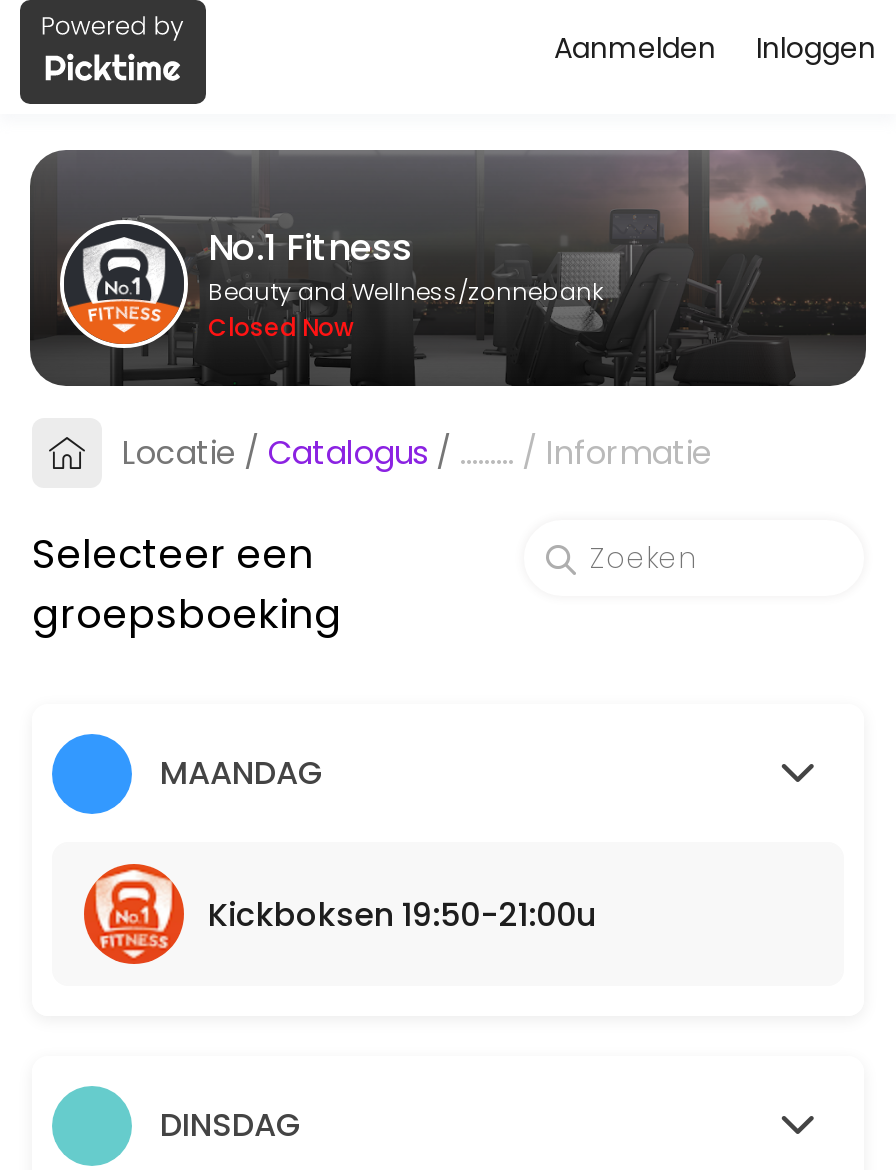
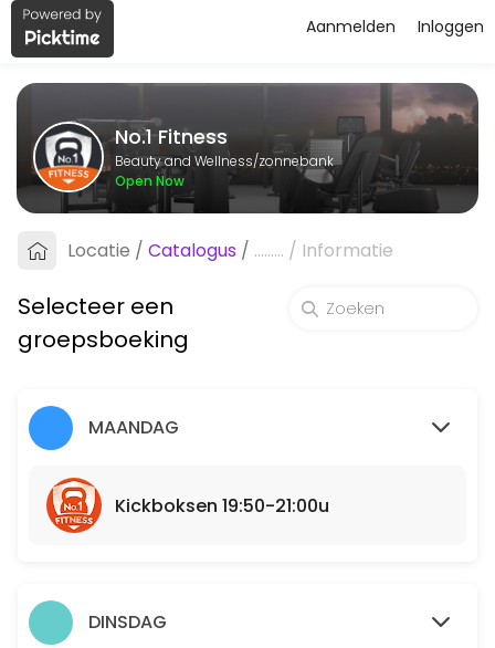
[208,310,354,344] Closed Now -> [115,171,185,190] Open Now

